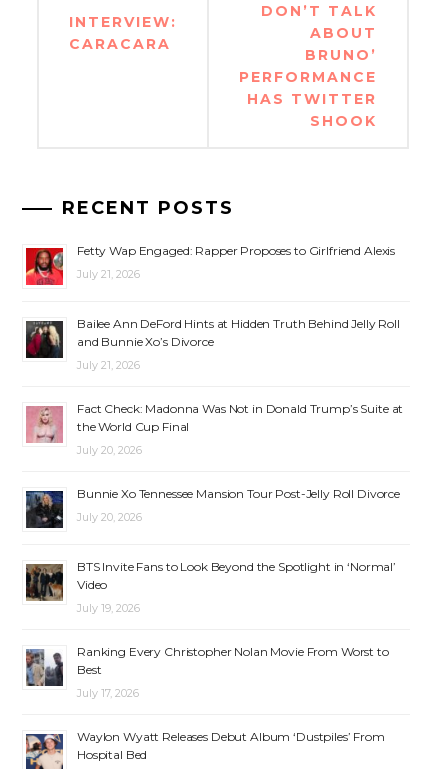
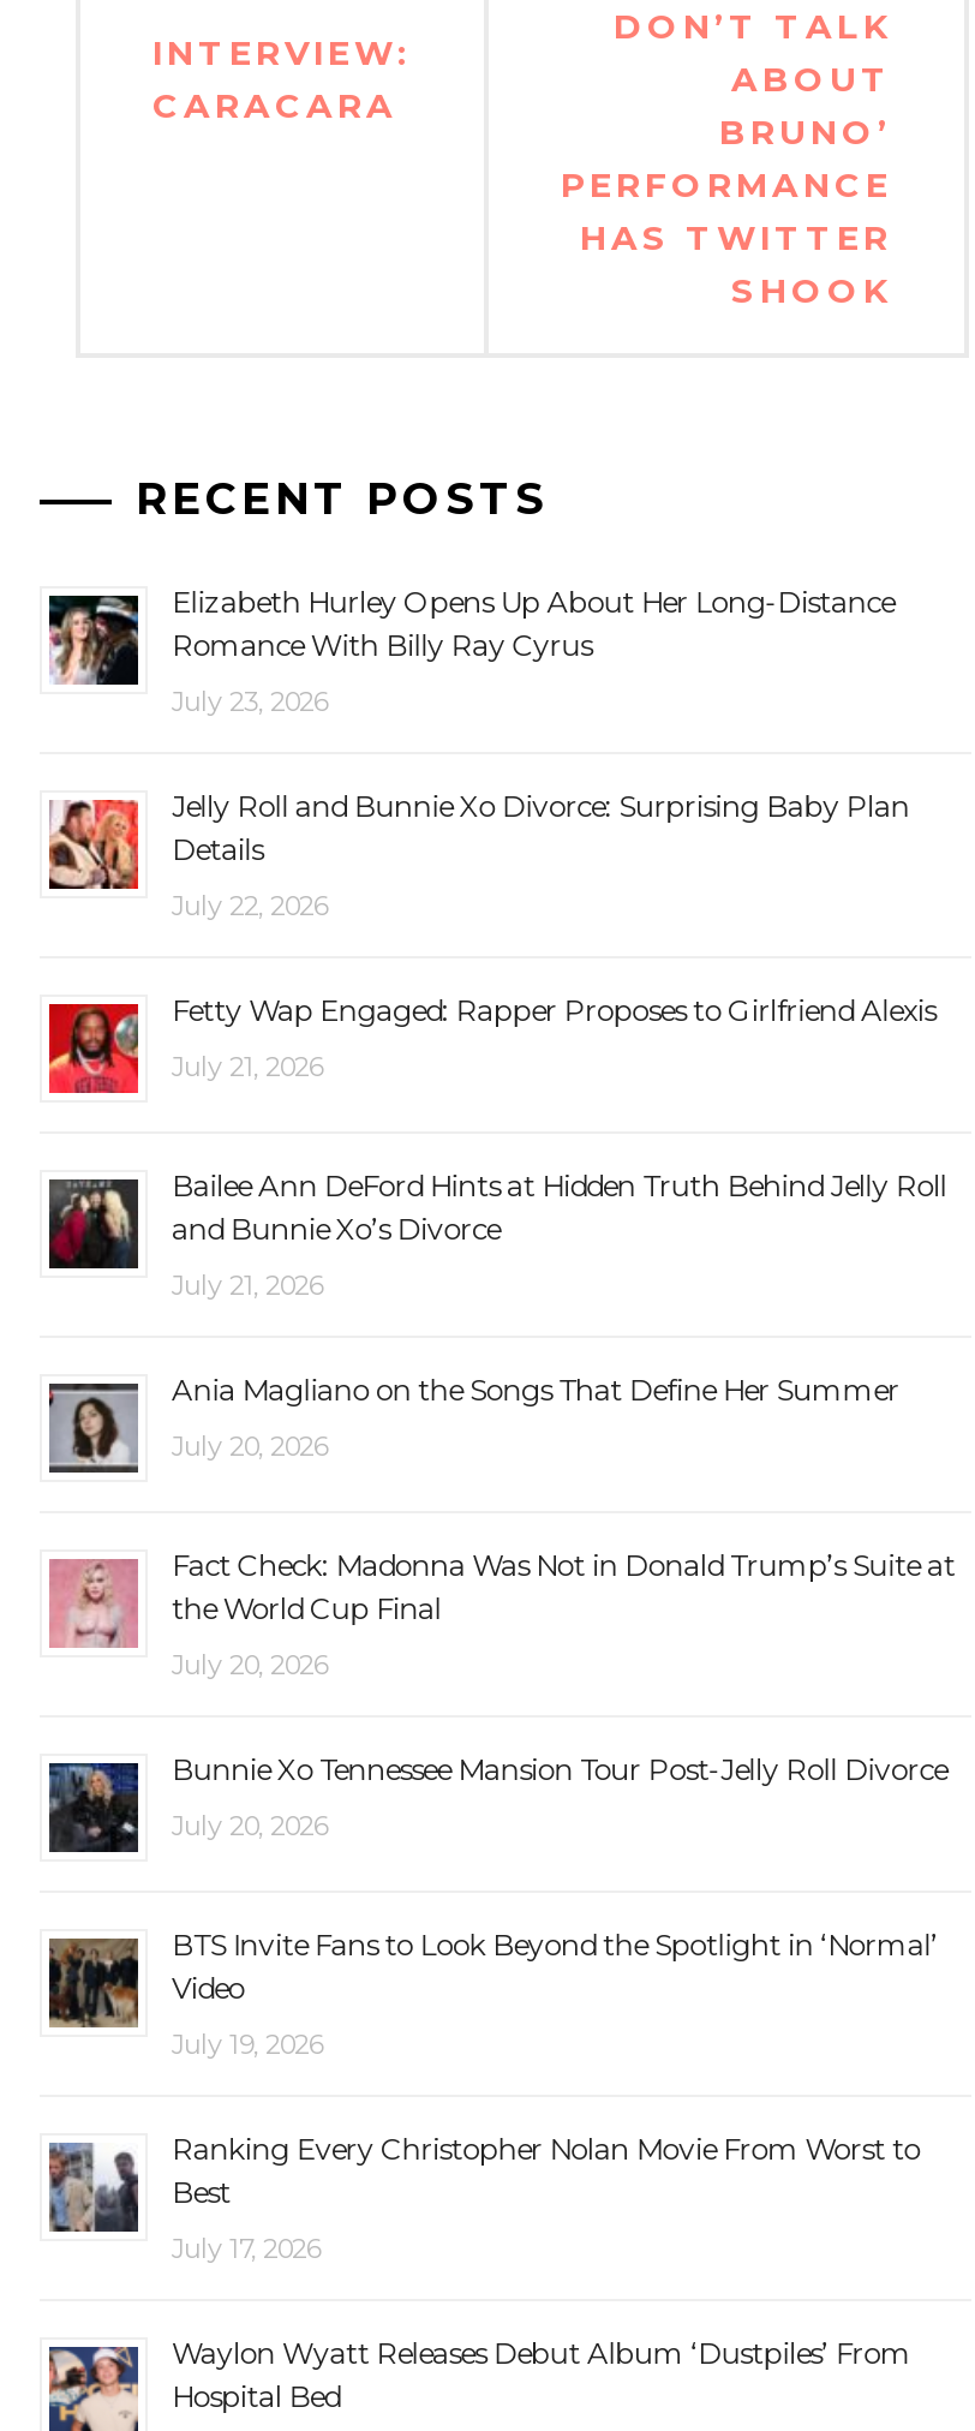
none -> [47,583,909,922] [image] | Elizabeth Hurley Opens Up About Her Long-Distance | Romance With Billy Ray Cyrus | July 23, 2026 | Jelly Roll and Bunnie Xo Divorce: Surprising Baby Plan | Details | July 22, 2026
none -> [47,798,138,891] [image]
none -> [47,1371,899,1475] [image] | Ania Magliano on the Songs That Define Her Summer | July 20, 2026

